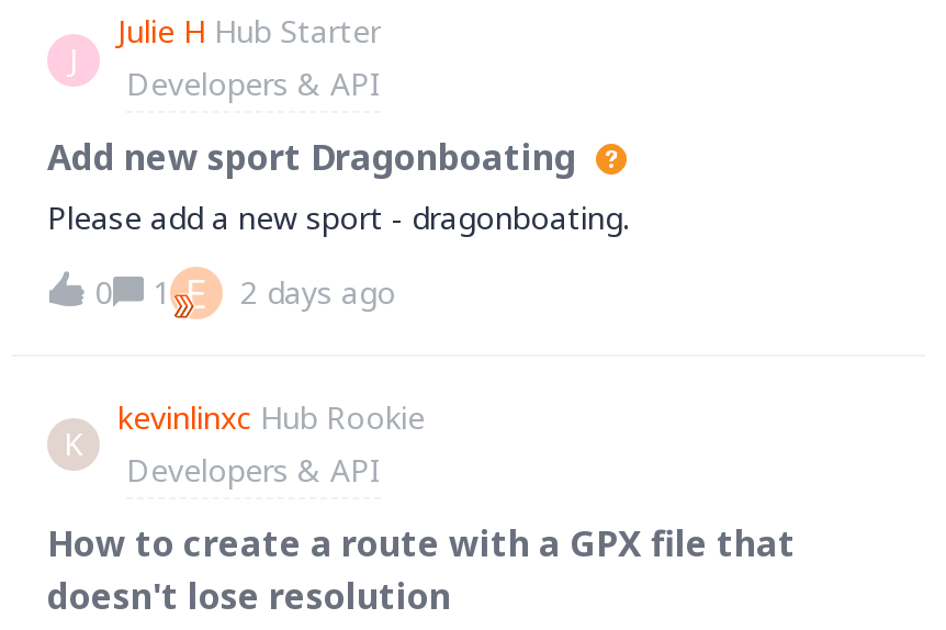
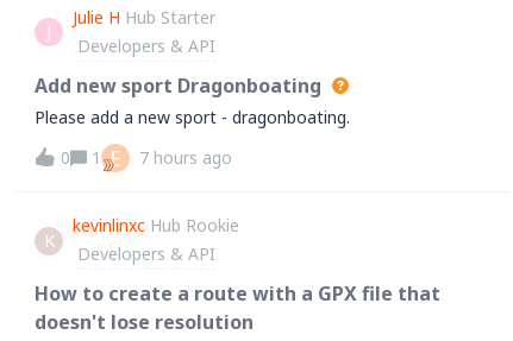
[240,270,396,312] 2 days ago -> [139,146,232,169] 7 hours ago

